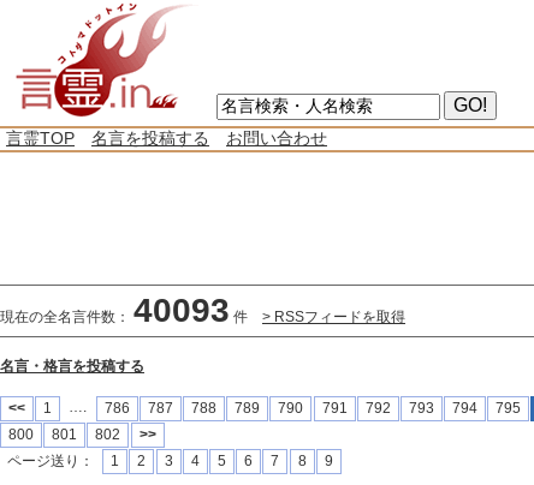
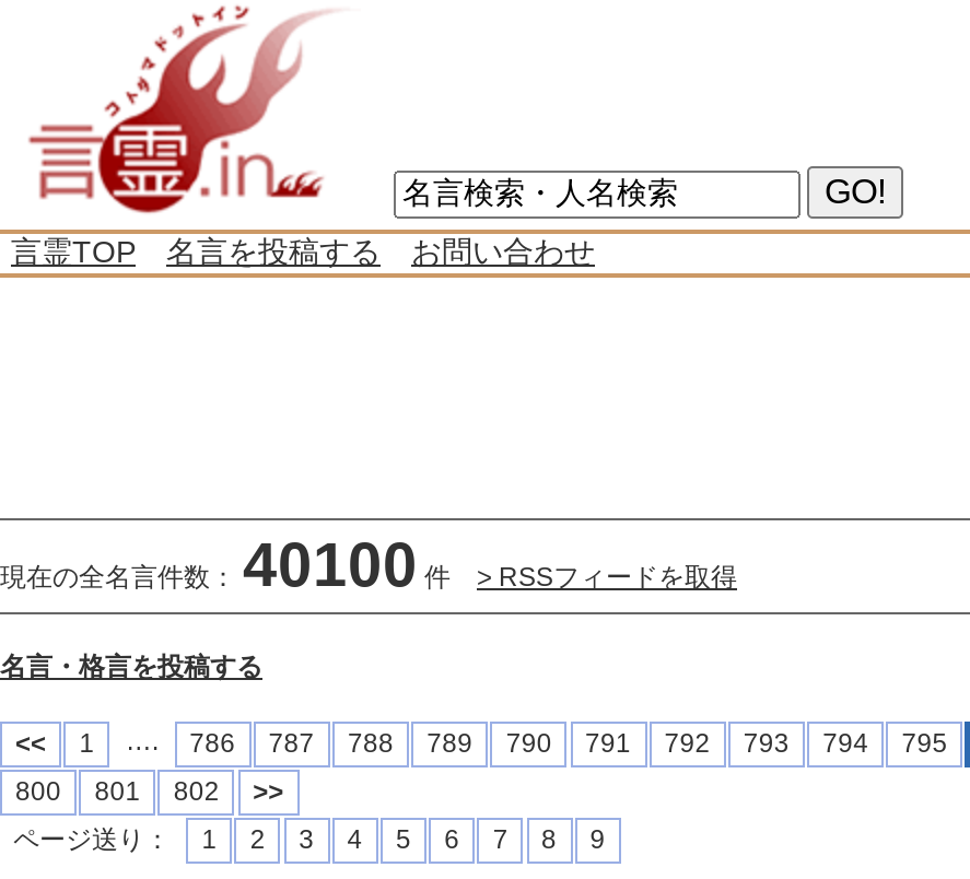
[0,292,405,329] 現在の全名言件数：40093件> RSSフィードを取得 -> [0,531,737,599] 現在の全名言件数：40100件> RSSフィードを取得

